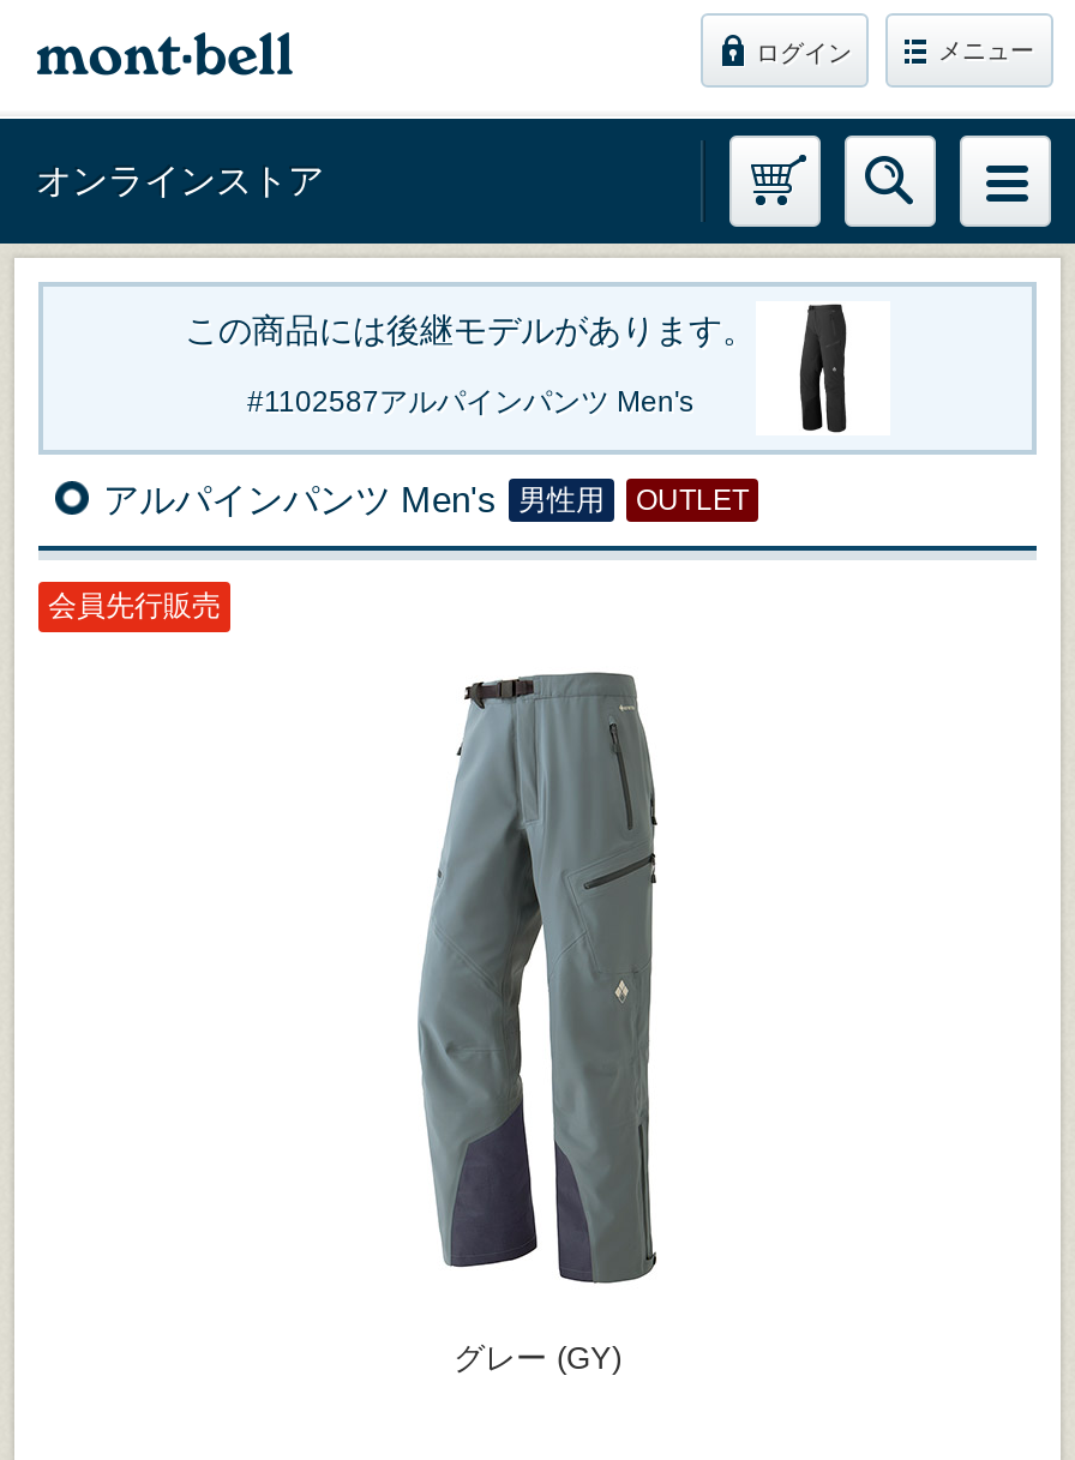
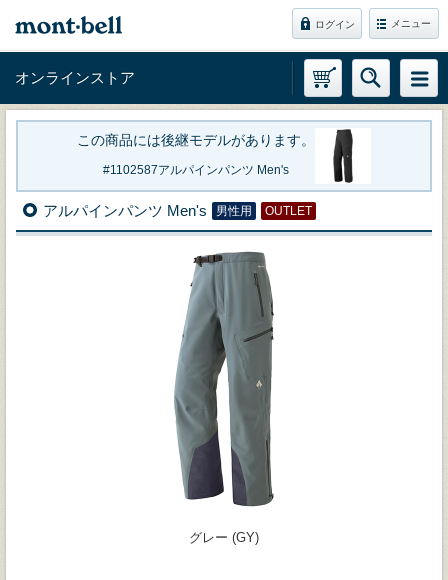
[48,589,221,623] 会員先行販売 -> none

